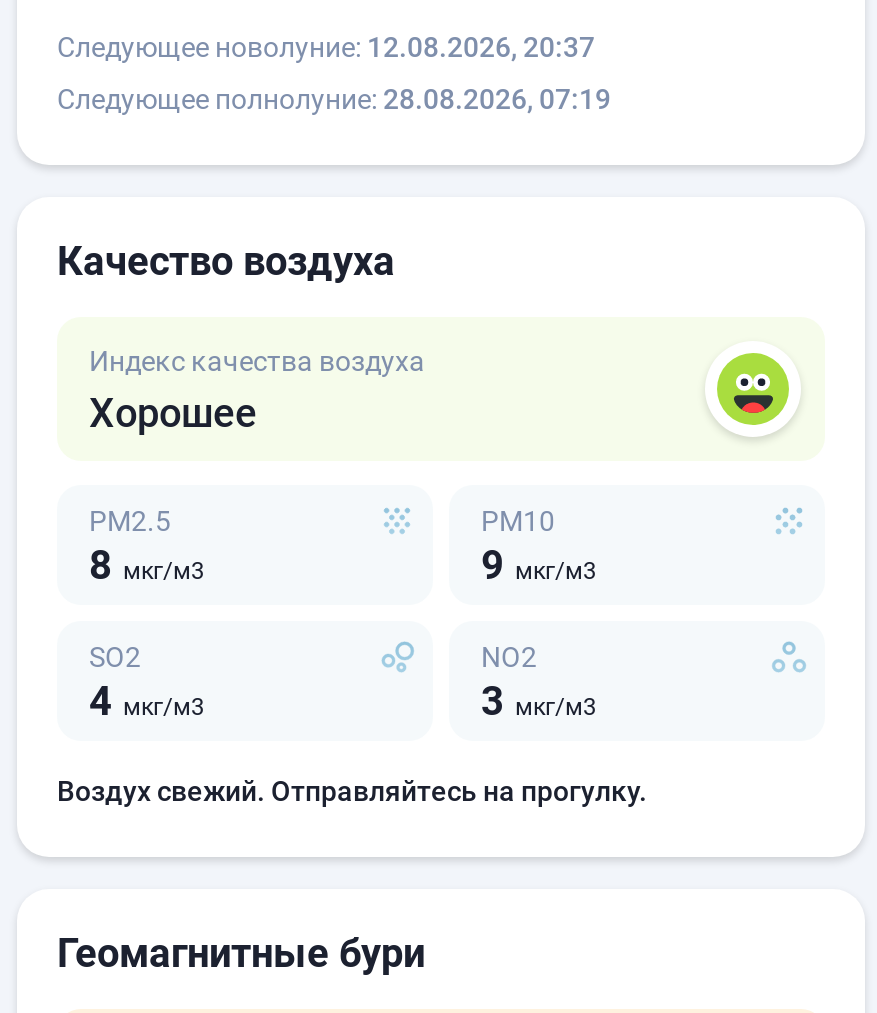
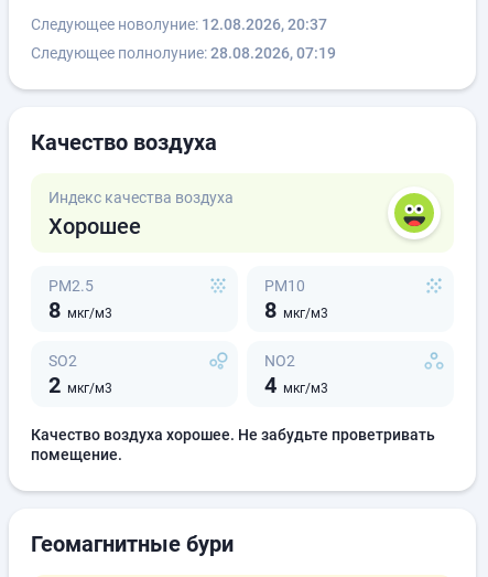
[481,541,597,589] 9 мкг/м3 -> [264,297,328,323] 8 мкг/м3
[89,677,205,725] 4 мкг/м3 -> [48,372,112,398] 2 мкг/м3
[481,677,597,725] 3 мкг/м3 -> [264,372,328,398] 4 мкг/м3
[57,775,647,807] Воздух свежий. Отправляйтесь на прогулку. -> [31,426,435,463] Качество воздуха хорошее. Не забудьте проветривать | помещение.

